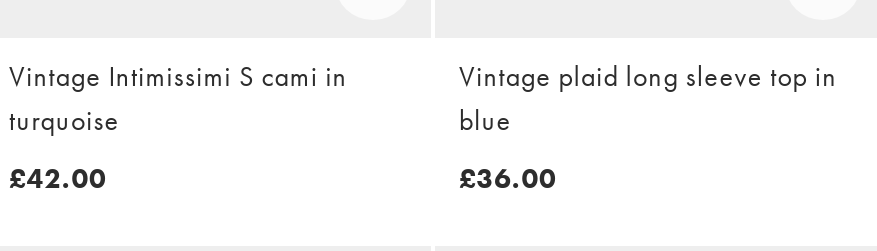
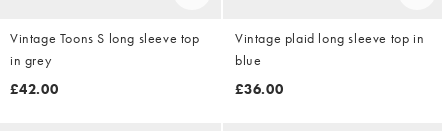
[9,57,348,137] Vintage Intimissimi S cami in | turquoise -> [10,29,200,69] Vintage Toons S long sleeve top | in grey

